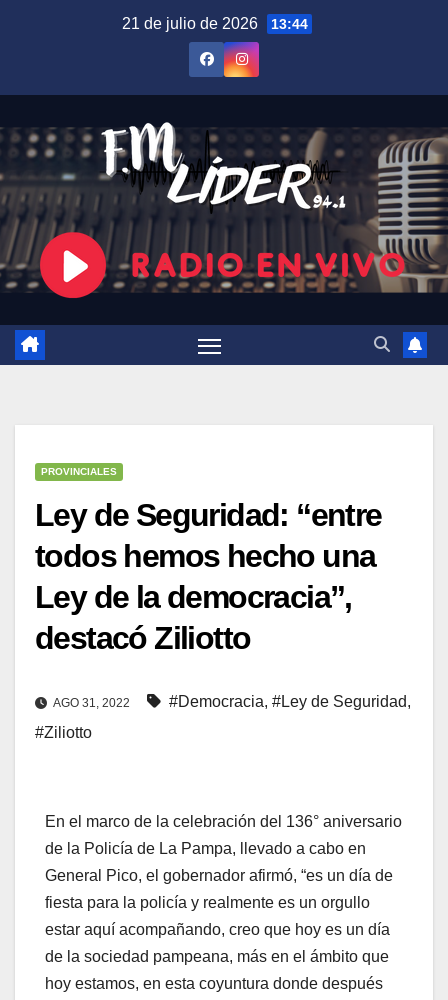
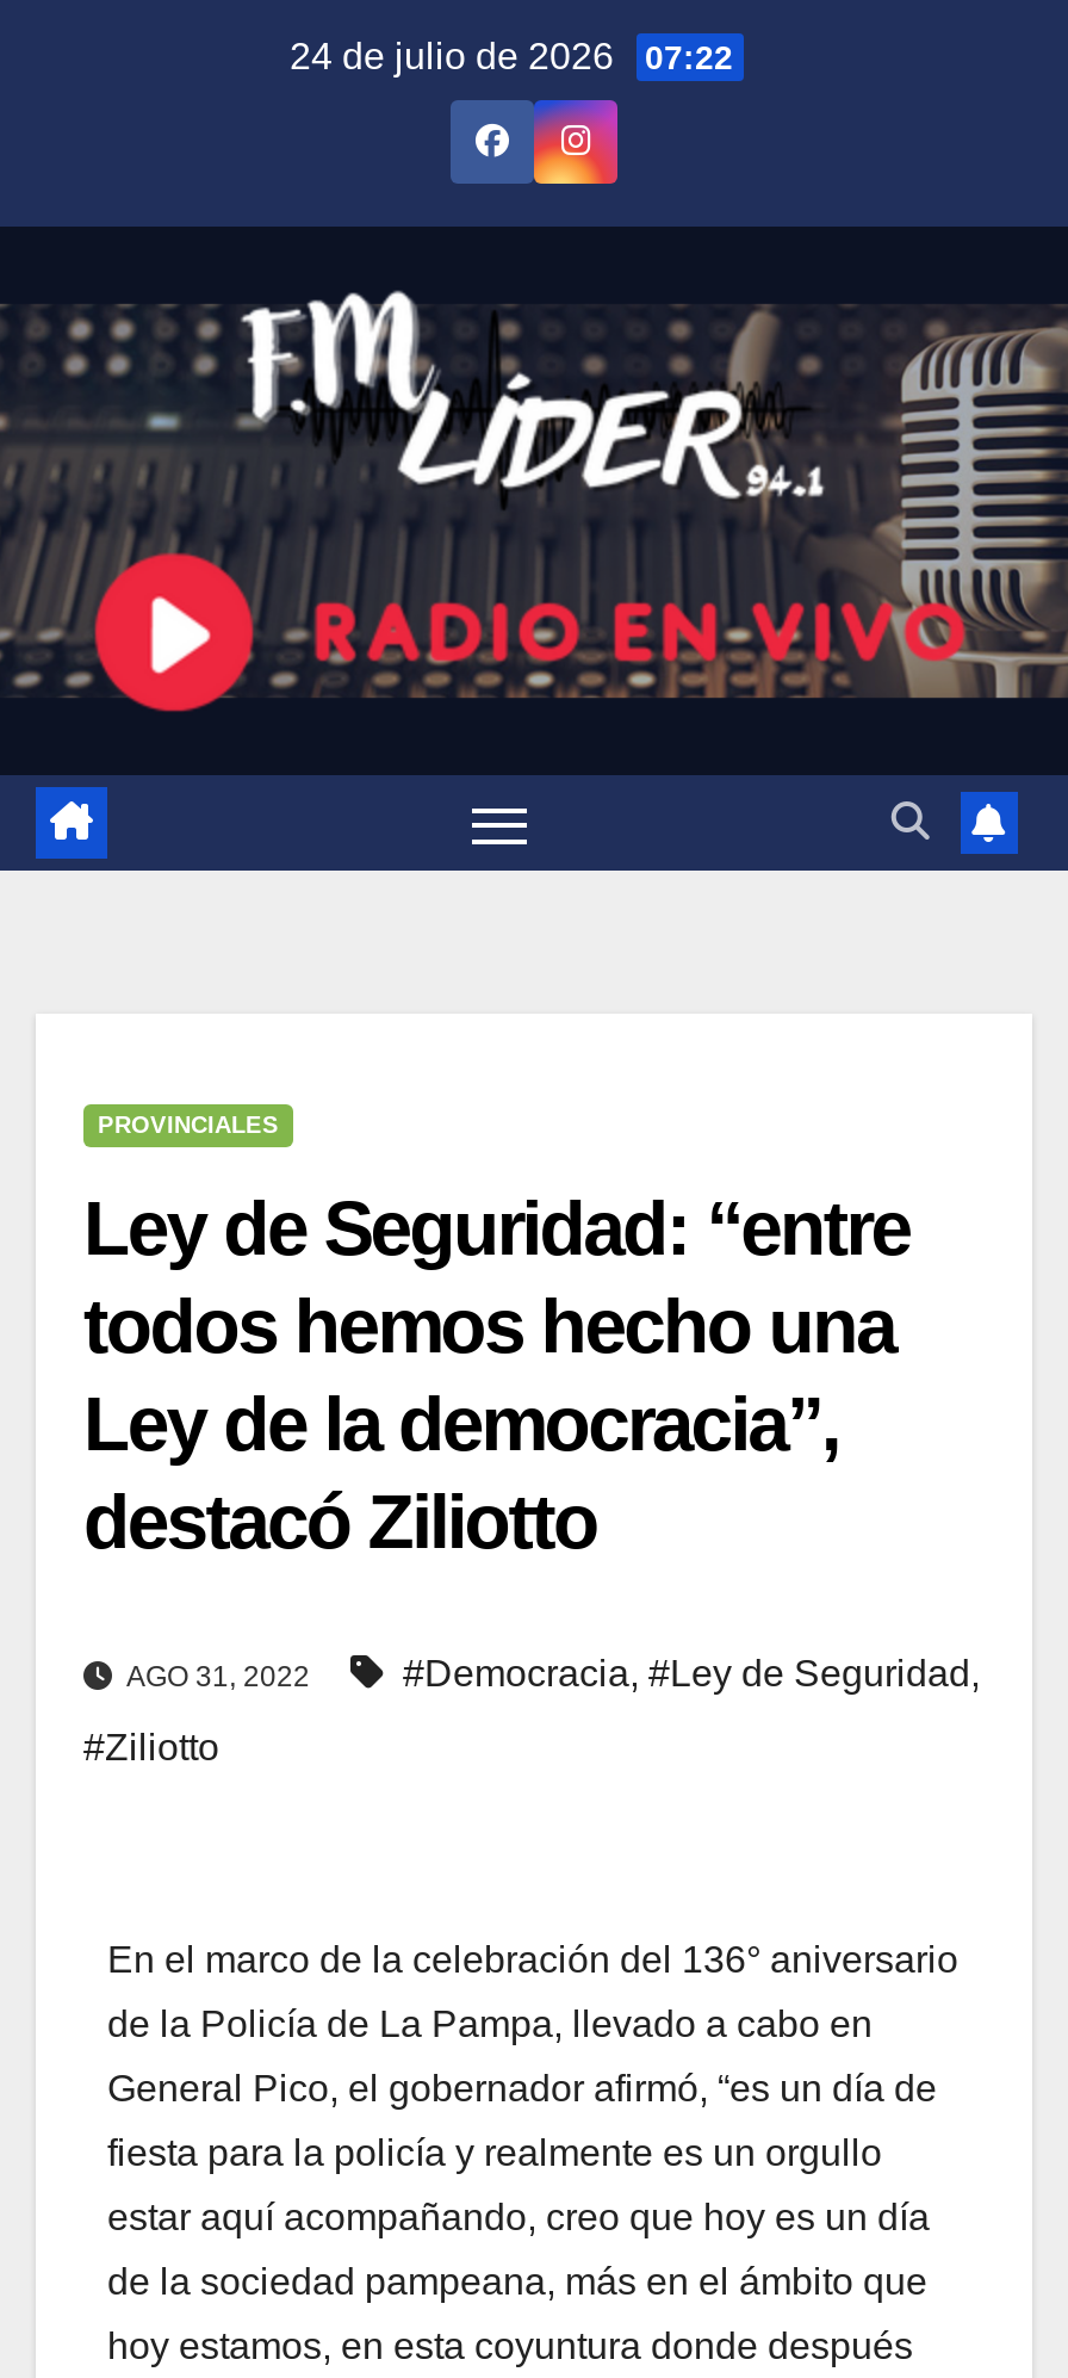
[121,15,307,32] 21 de julio de 2026 13:44 -> [290,36,733,76] 24 de julio de 2026 07:22

